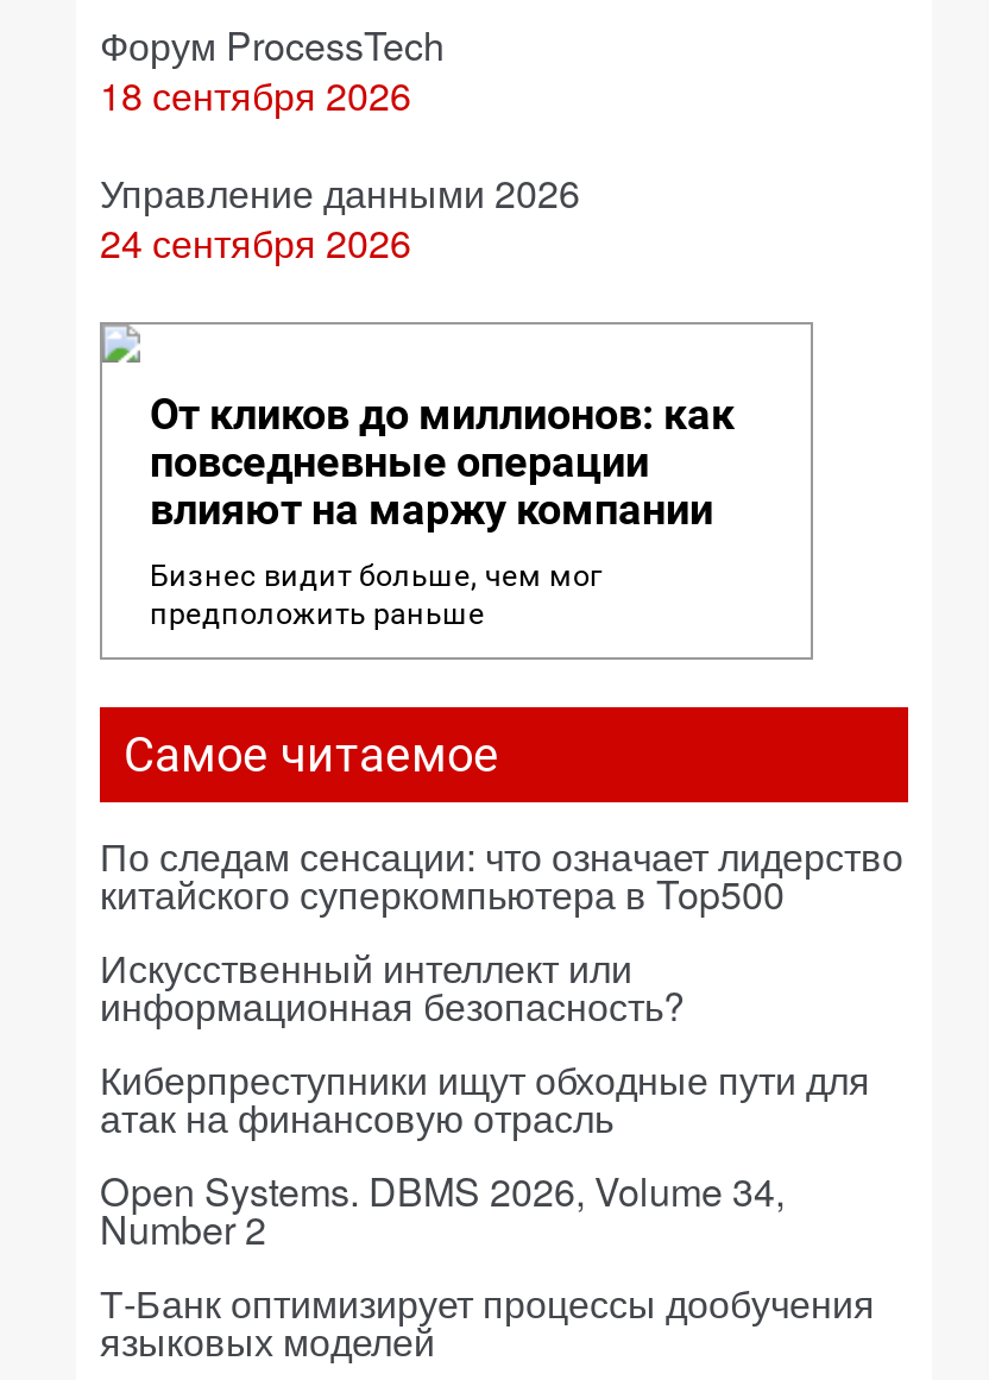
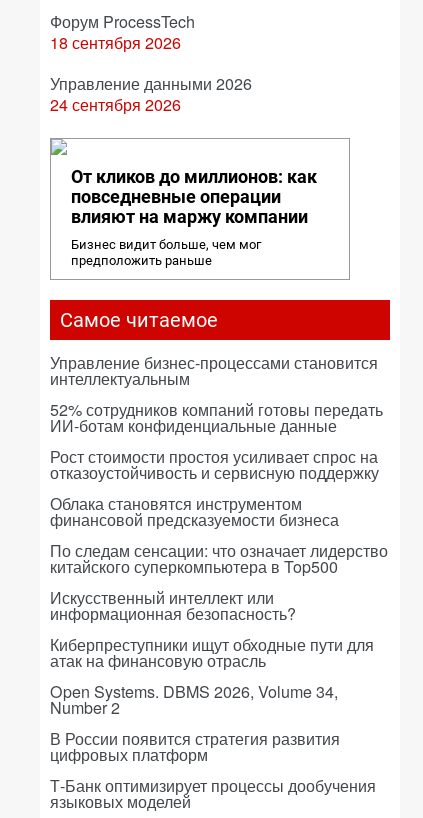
none -> [50,351,383,531] Управление бизнес-процессами становится | интеллектуальным | 52% сотрудников компаний готовы передать | ИИ-ботам конфиденциальные данные | Рост стоимости простоя усиливает спрос на | отказоустойчивость и сервисную поддержку | Облака становятся инструментом | финансовой предсказуемости бизнеса
none -> [50,727,340,766] В России появится стратегия развития | цифровых платформ

